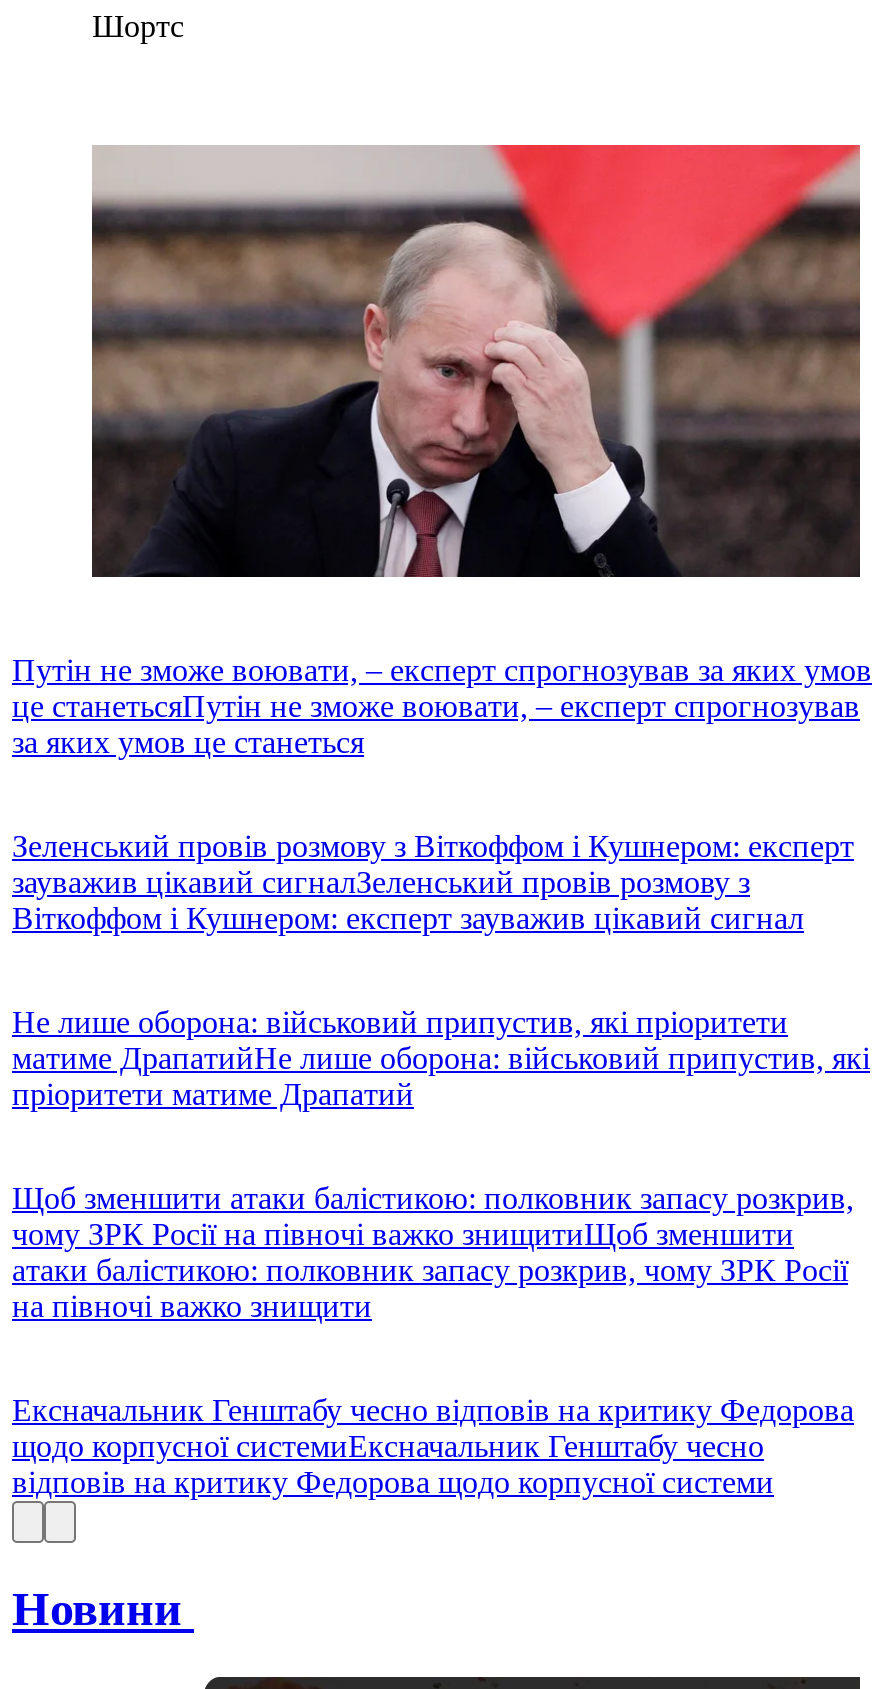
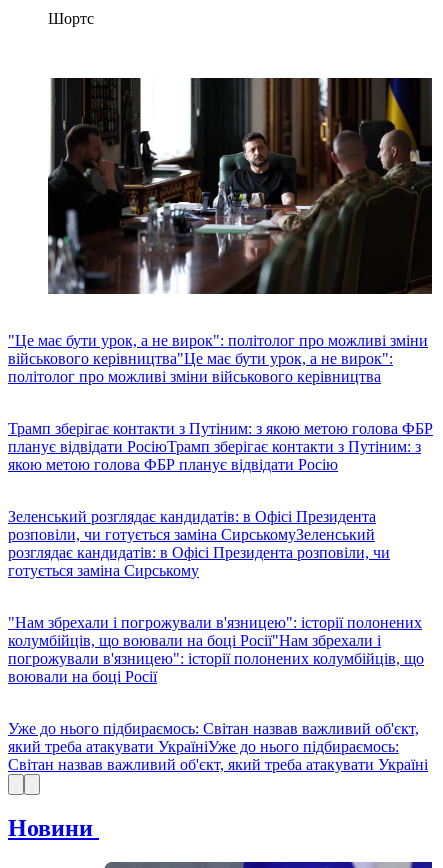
[12,143,872,759] [image] | Путін не зможе воювати, – експерт спрогнозував за яких умов | це станетьсяПутін не зможе воювати, – експерт спрогнозував | за яких умов це станеться -> [8,77,433,385] [image] | "Це має бути урок, а не вирок": політолог про можливі зміни | військового керівництва"Це має бути урок, а не вирок": | політолог про можливі зміни військового керівництва
[12,829,854,935] Зеленський провів розмову з Віткоффом і Кушнером: експерт | зауважив цікавий сигналЗеленський провів розмову з | Віткоффом і Кушнером: експерт зауважив цікавий сигнал -> [8,420,433,473] Трамп зберігає контакти з Путіним: з якою метою голова ФБР | планує відвідати РосіюТрамп зберігає контакти з Путіним: з | якою метою голова ФБР планує відвідати Росію
[12,1005,870,1111] Не лише оборона: військовий припустив, які пріоритети | матиме ДрапатийНе лише оборона: військовий припустив, які | пріоритети матиме Драпатий -> [8,508,390,579] Зеленський розглядає кандидатів: в Офісі Президента | розповіли, чи готується заміна СирськомуЗеленський | розглядає кандидатів: в Офісі Президента розповіли, чи | готується заміна Сирському
[12,1181,854,1323] Щоб зменшити атаки балістикою: полковник запасу розкрив, | чому ЗРК Росії на півночі важко знищитиЩоб зменшити | атаки балістикою: полковник запасу розкрив, чому ЗРК Росії | на півночі важко знищити -> [8,614,424,685] "Нам збрехали і погрожували в'язницею": історії полонених | колумбійців, що воювали на боці Росії"Нам збрехали і | погрожували в'язницею": історії полонених колумбійців, що | воювали на боці Росії
[12,1393,854,1499] Ексначальник Генштабу чесно відповів на критику Федорова | щодо корпусної системиЕксначальник Генштабу чесно | відповів на критику Федорова щодо корпусної системи -> [8,720,428,773] Уже до нього підбираємось: Світан назвав важливий об'єкт, | який треба атакувати УкраїніУже до нього підбираємось: | Світан назвав важливий об'єкт, який треба атакувати Україні

